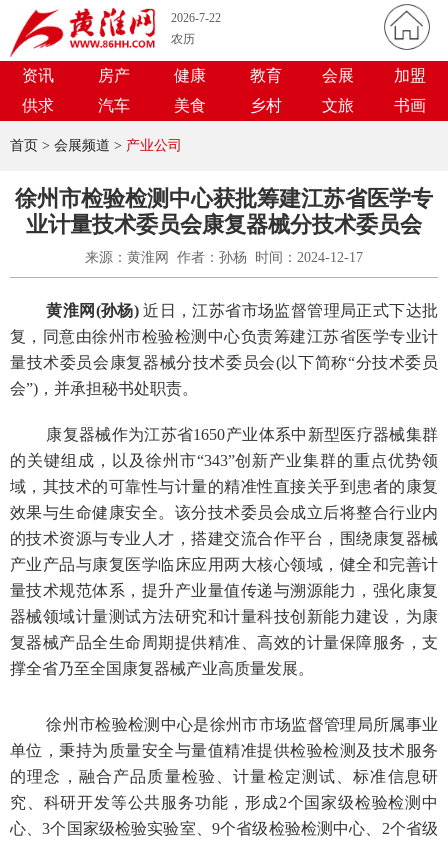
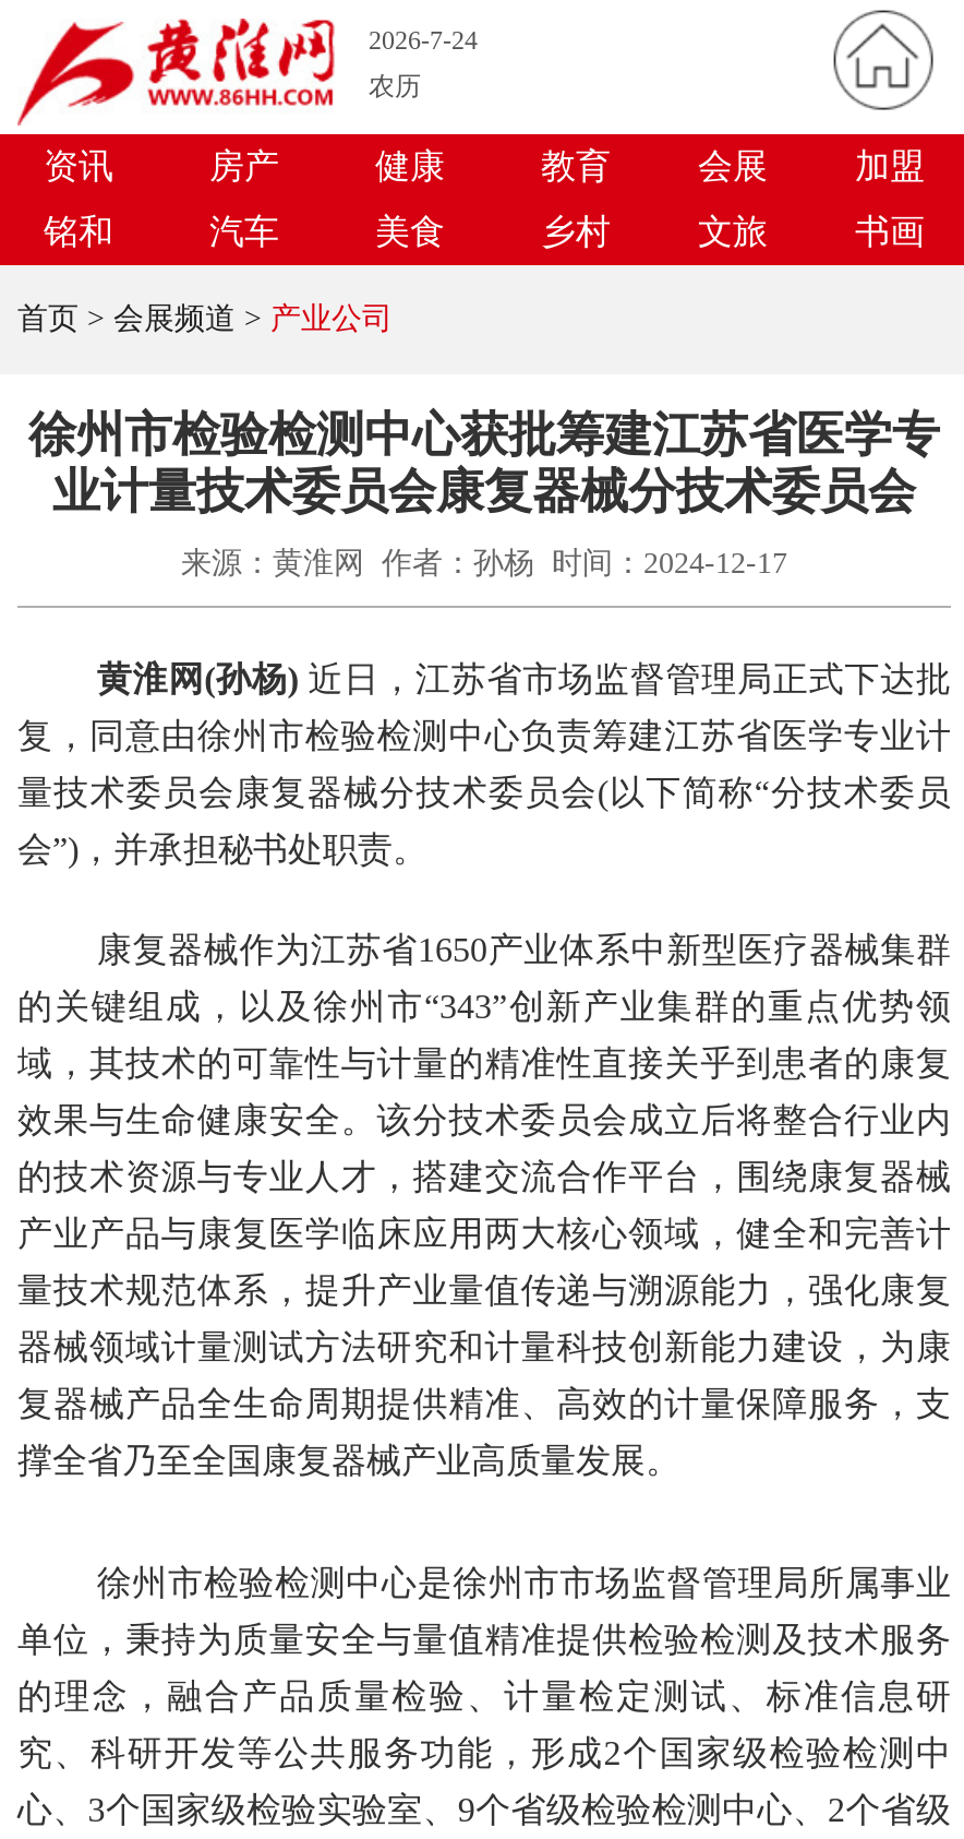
[171,11,221,25] 2026-7-22 -> [369,25,478,56] 2026-7-24
[22,97,54,114] 供求 -> [44,213,113,250] 铭和

